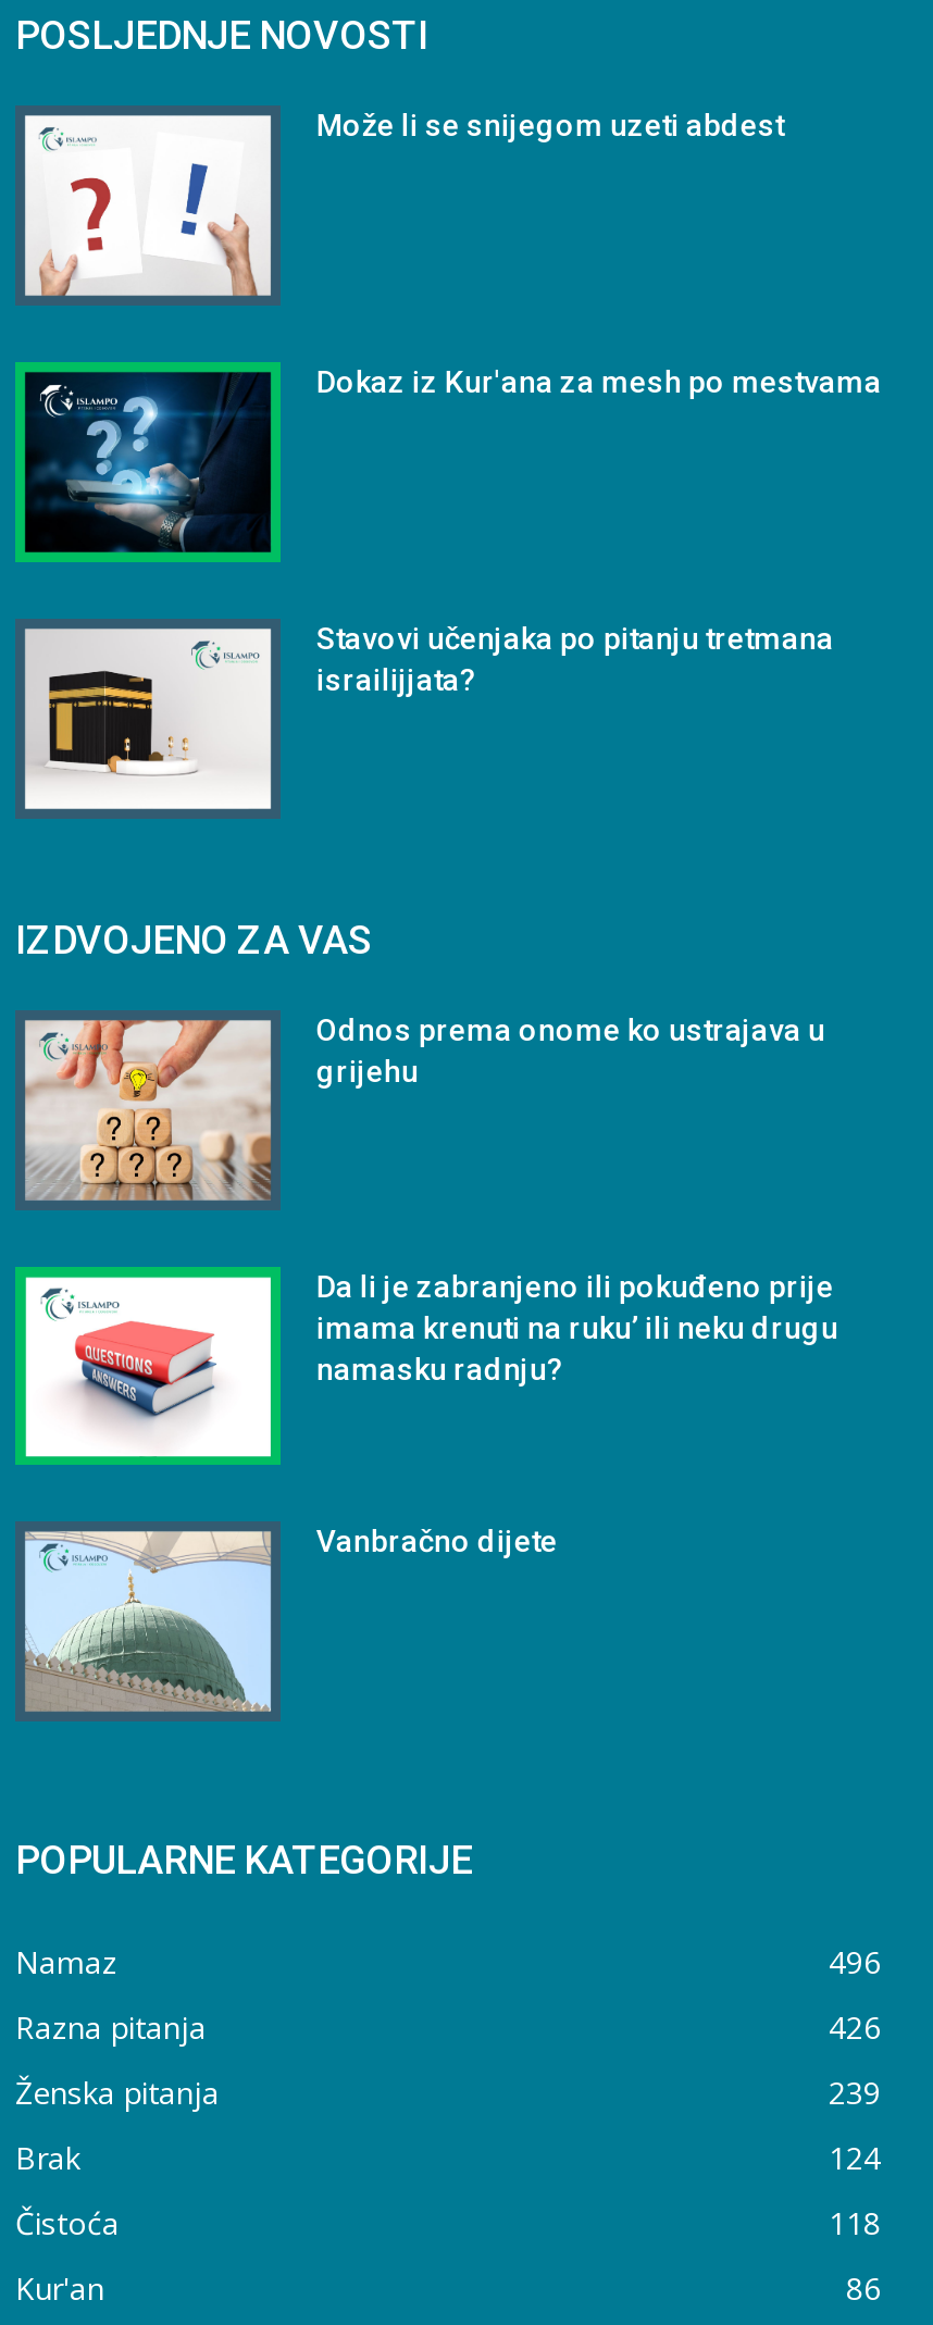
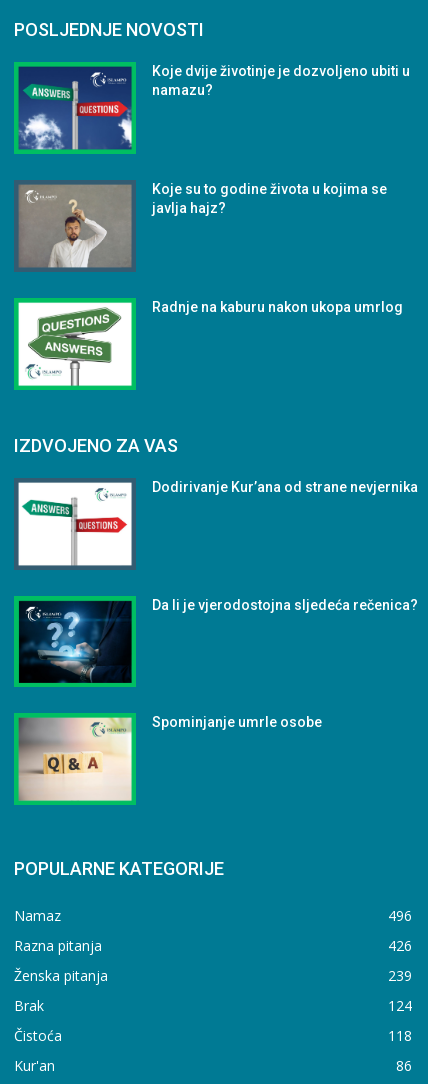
[15,105,784,306] [image] | Može li se snijegom uzeti abdest -> [14,62,410,154] [image] | Koje dvije životinje je dozvoljeno ubiti u | namazu?
[15,362,882,562] [image] | Dokaz iz Kur'ana za mesh po mestvama -> [14,180,387,272] [image] | Koje su to godine života u kojima se | javlja hajz?
[15,619,834,819] [image] | Stavovi učenjaka po pitanju tretmana | israilijjata? -> [14,298,403,390] [image] | Radnje na kaburu nakon ukopa umrlog
[24,1012,825,1202] [image] | Odnos prema onome ko ustrajava u | grijehu -> [18,479,418,566] [image] | Dodirivanje Kur’ana od strane nevjernika
[24,1268,838,1458] [image] | Da li je zabranjeno ili pokuđeno prije | imama krenuti na ruku’ ili neku drugu | namasku radnju? -> [18,597,418,684] [image] | Da li je vjerodostojna sljedeća rečenica?
[15,1521,558,1721] [image] | Vanbračno dijete -> [14,713,322,805] [image] | Spominjanje umrle osobe

